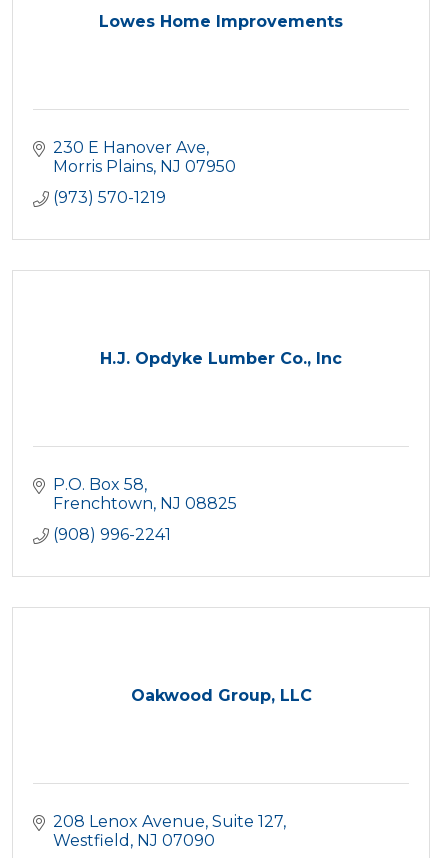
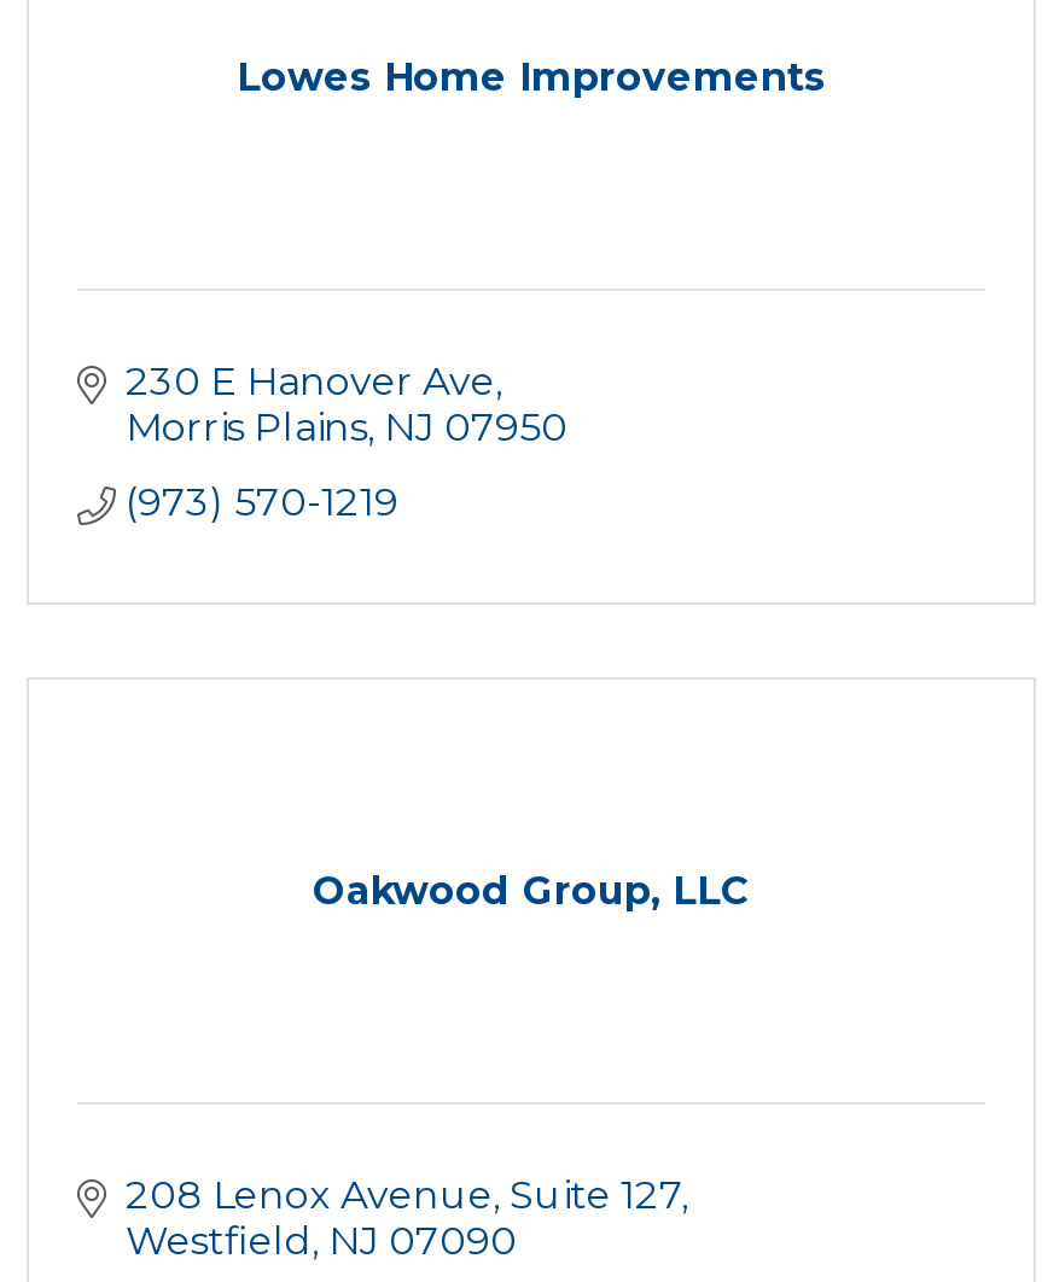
[100,349,342,368] H.J. Opdyke Lumber Co., Inc -> none
[53,475,237,544] P.O. Box 58 | Frenchtown NJ 08825 | (908) 996-2241 -> none

